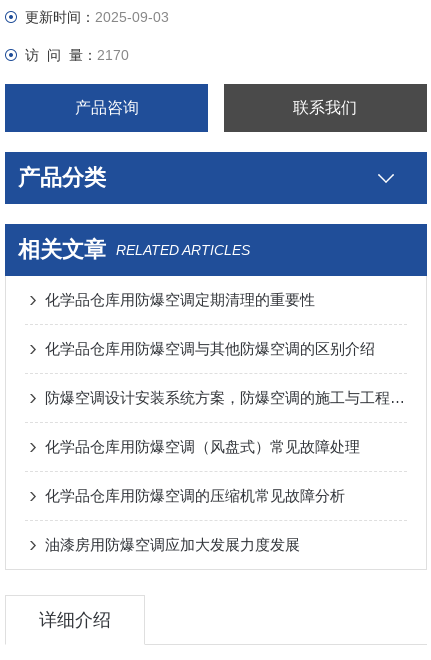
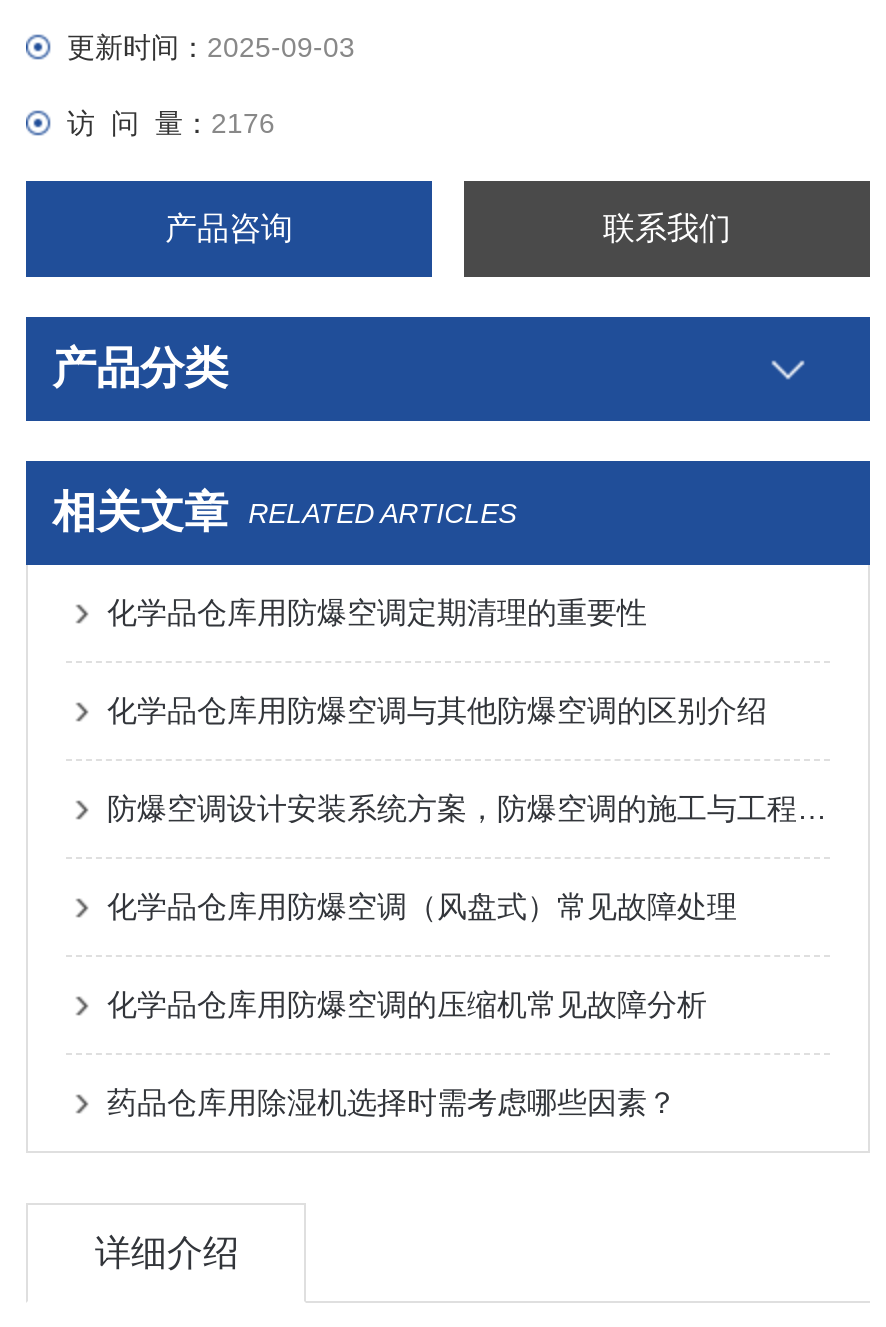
[25,47,129,63] 访 问 量：2170 -> [67,107,275,139] 访 问 量：2176
[45,536,300,553] 油漆房用防爆空调应加大发展力度发展 -> [107,1085,677,1119] 药品仓库用除湿机选择时需考虑哪些因素？

